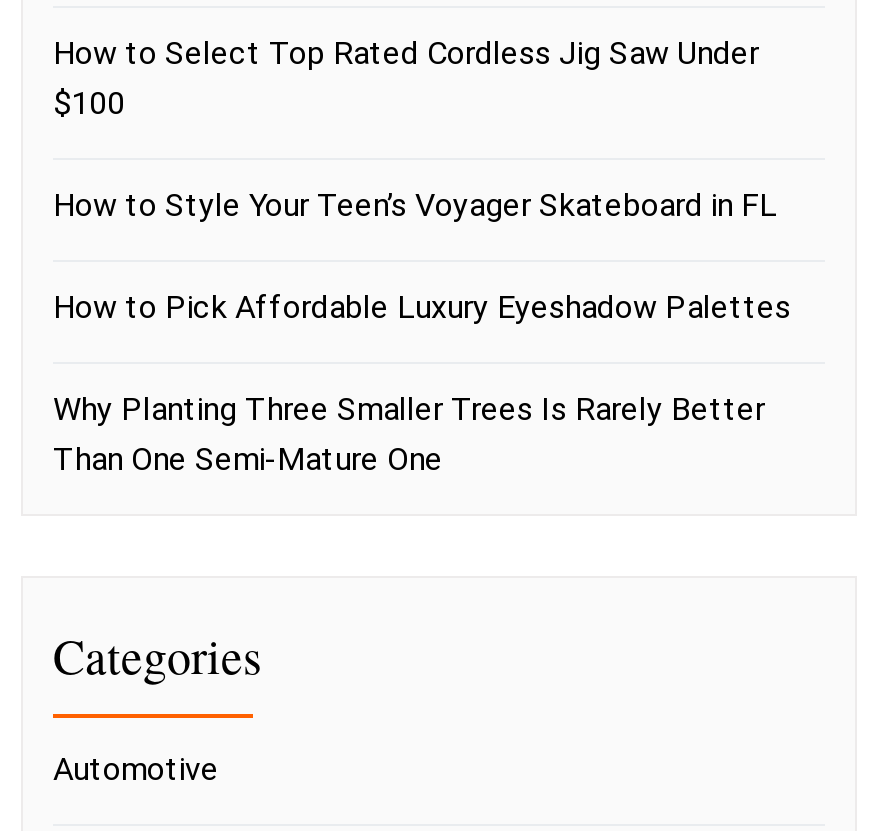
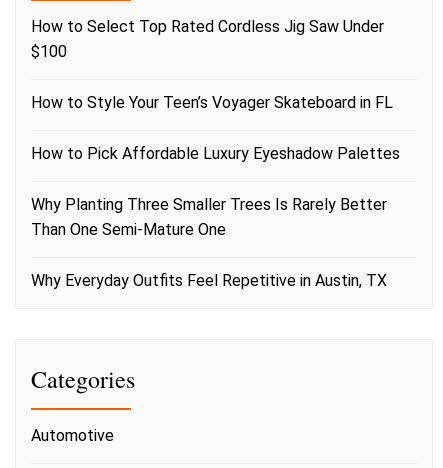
none -> [31,271,387,290] Why Everyday Outfits Feel Repetitive in Austin, TX

